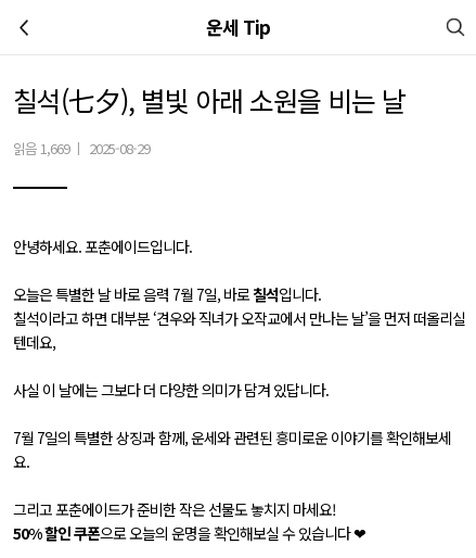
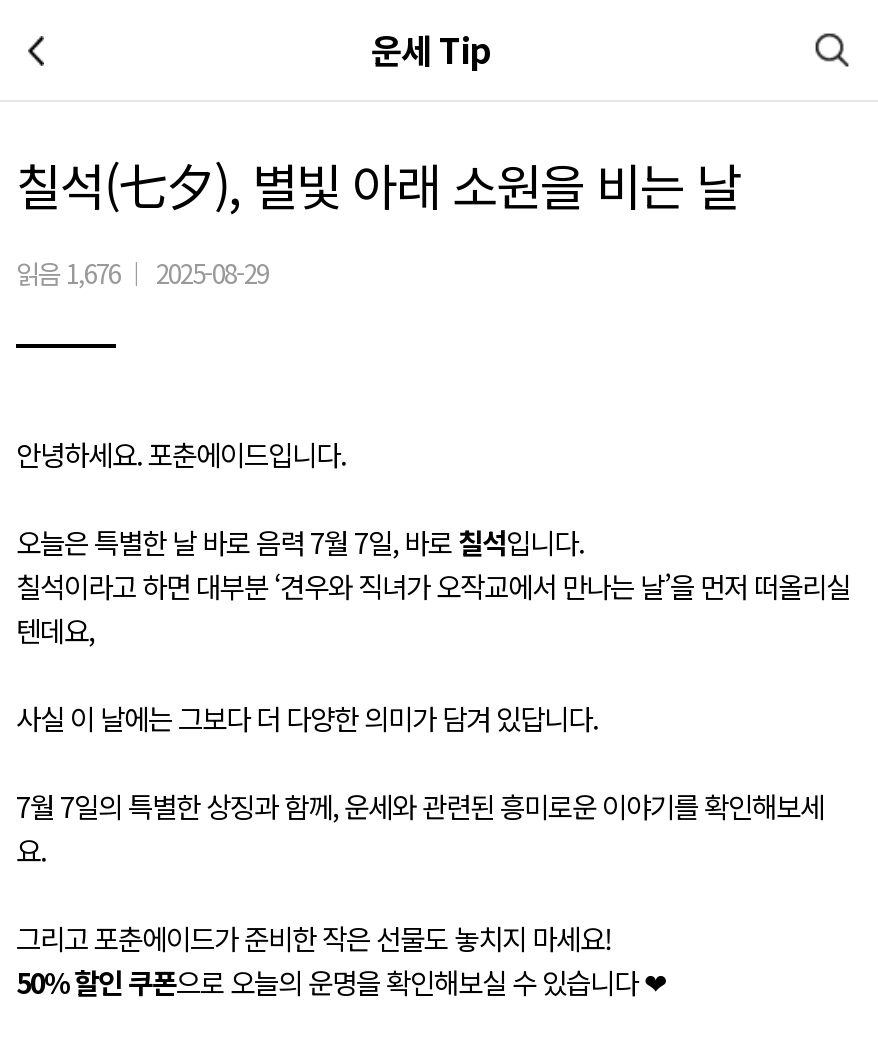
[13,138,150,158] 읽음 1,669 2025-08-29 -> [16,254,268,292] 읽음 1,676 2025-08-29

